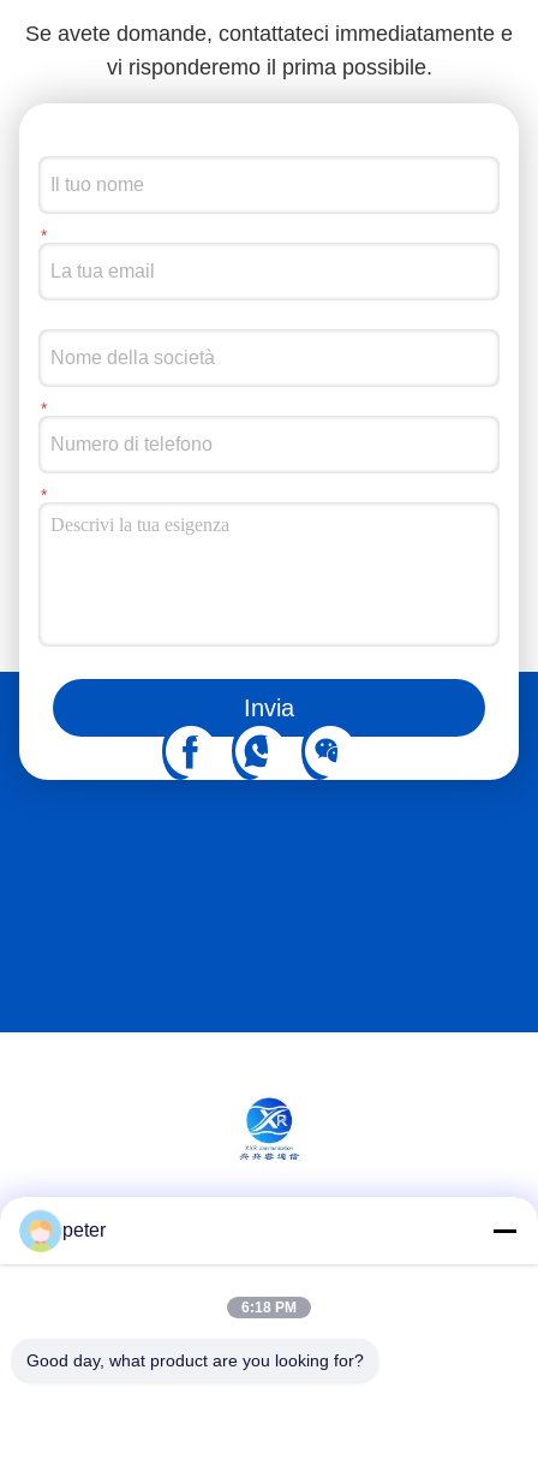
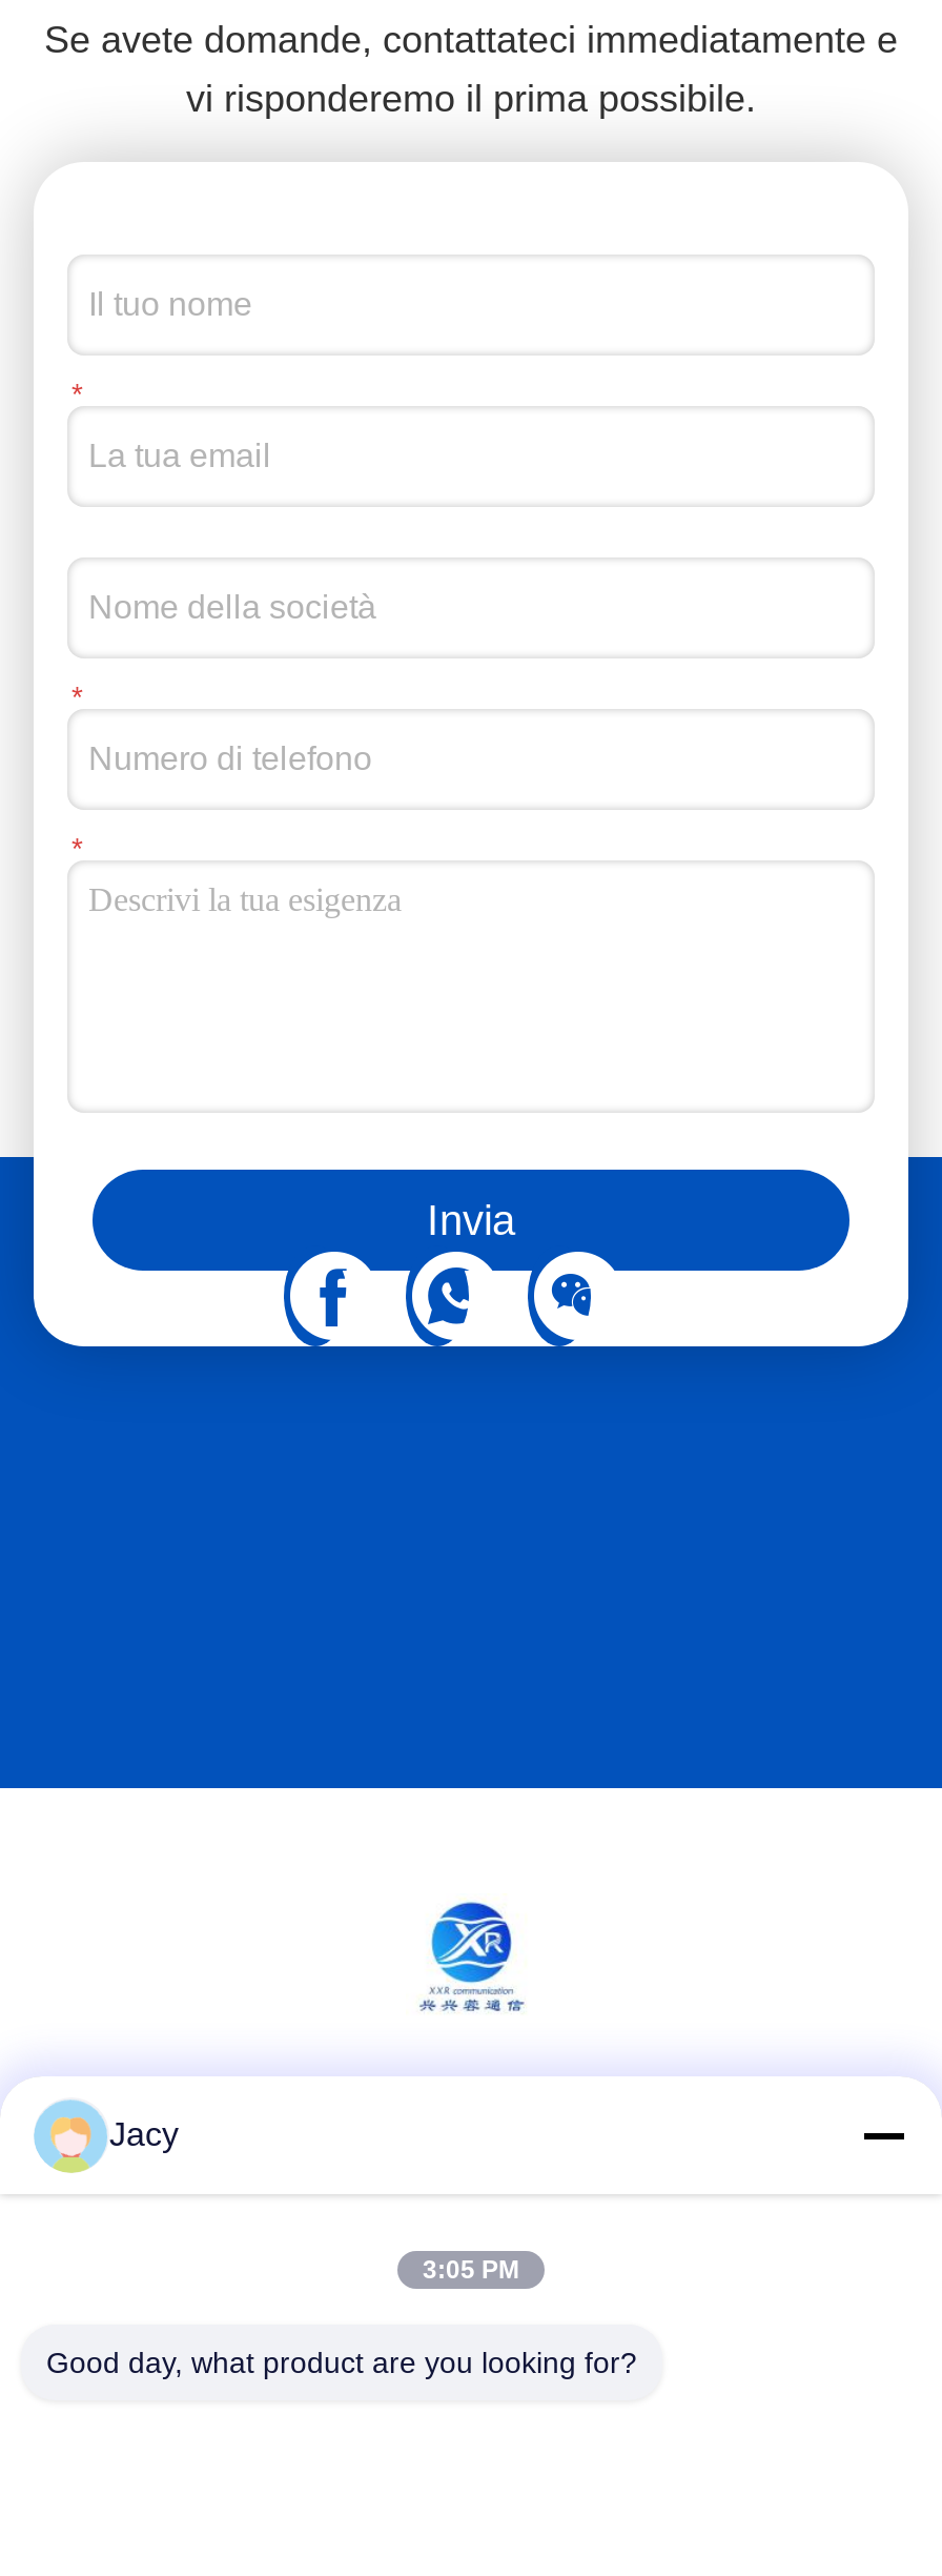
[62,1220,106,1240] peter -> [109,2116,179,2152] Jacy
[241,1299,297,1316] 6:18 PM -> [423,2255,519,2285] 3:05 PM

